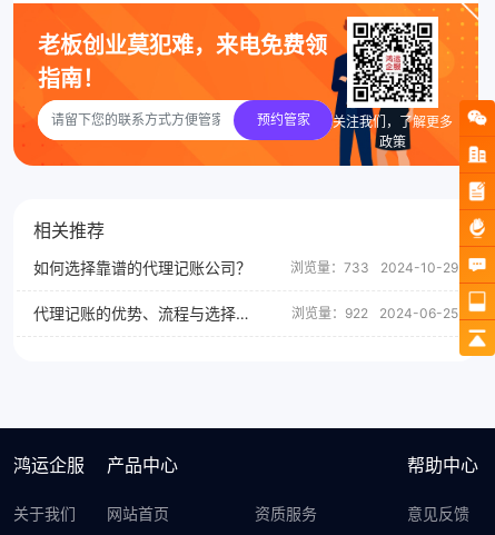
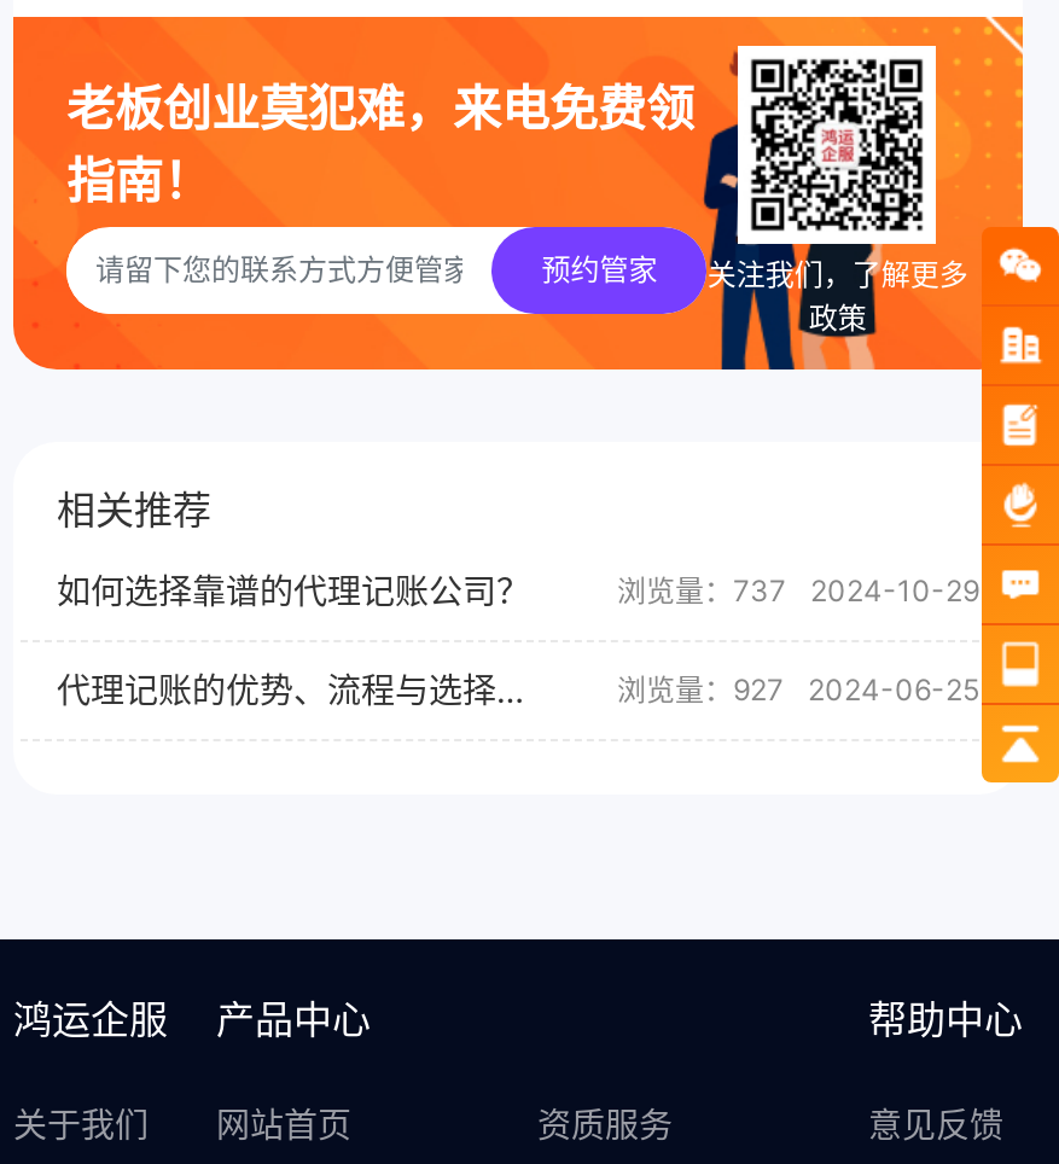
[290,259,458,276] 浏览量：733 2024-10-29 -> [617,573,979,609] 浏览量：737 2024-10-29
[291,305,458,322] 浏览量：922 2024-06-25 -> [617,672,979,708] 浏览量：927 2024-06-25

